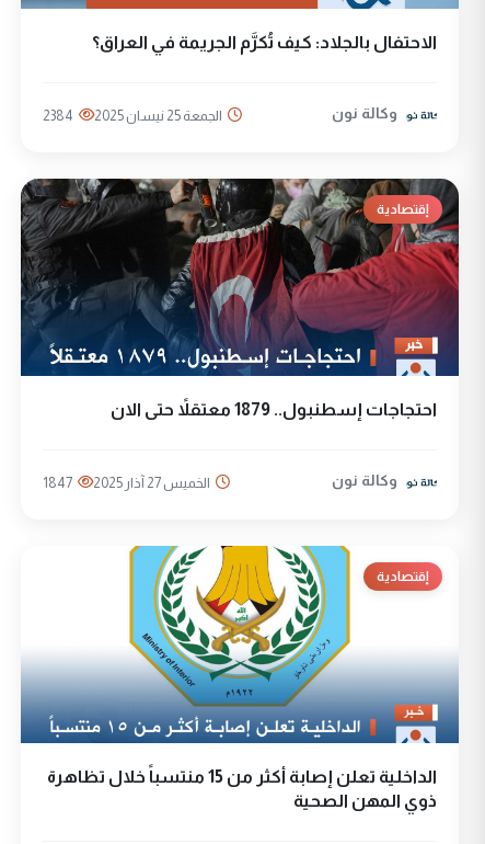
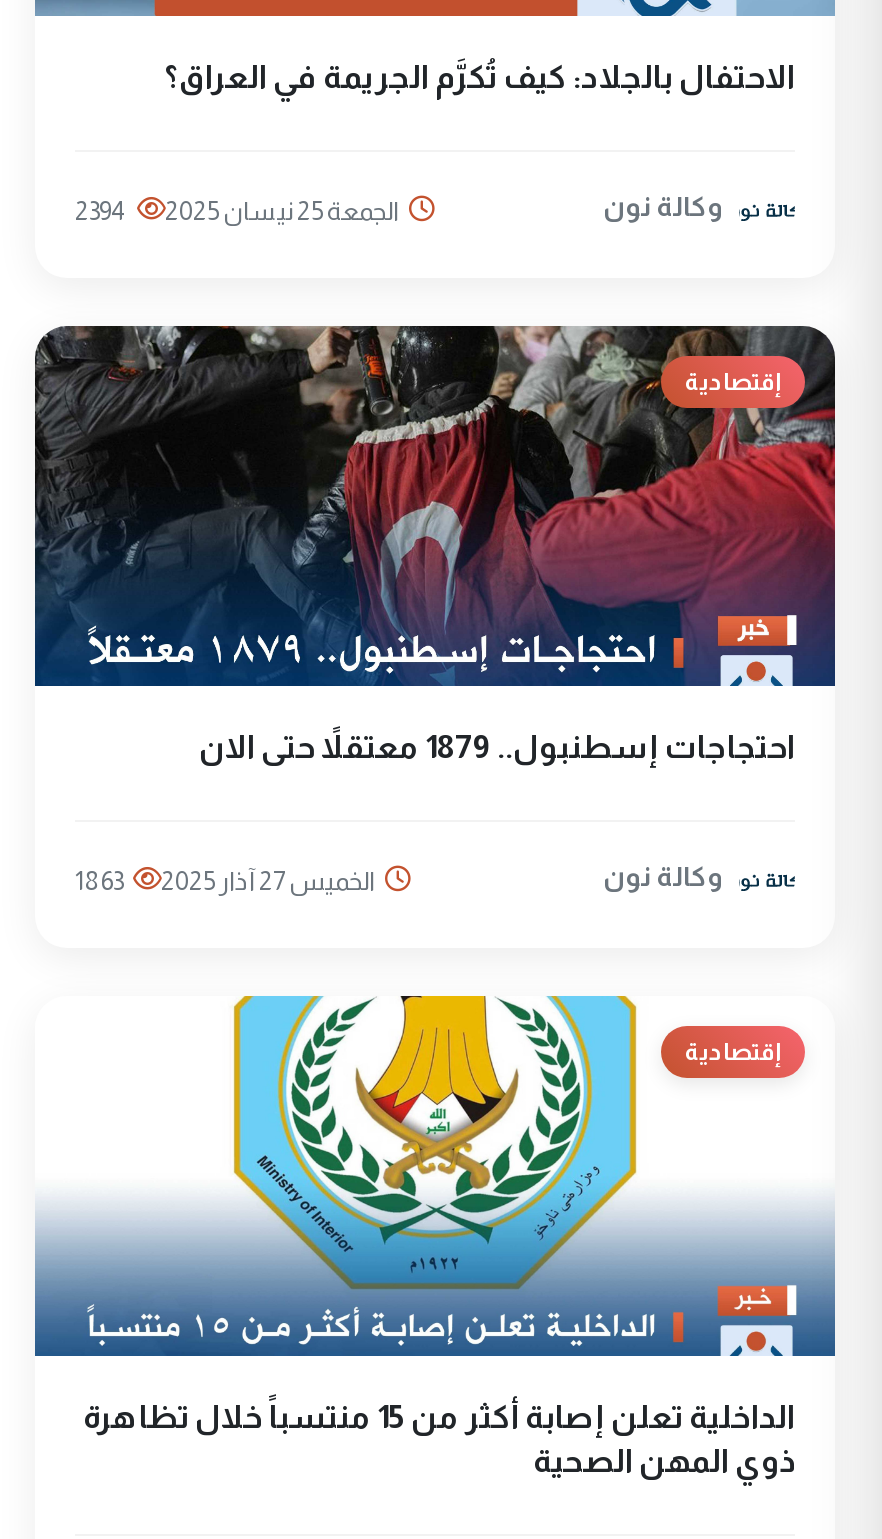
[43,107,73,123] 2384 -> [75,195,127,225] 2394
[43,474,72,491] 1847 -> [75,865,123,895] 1863

